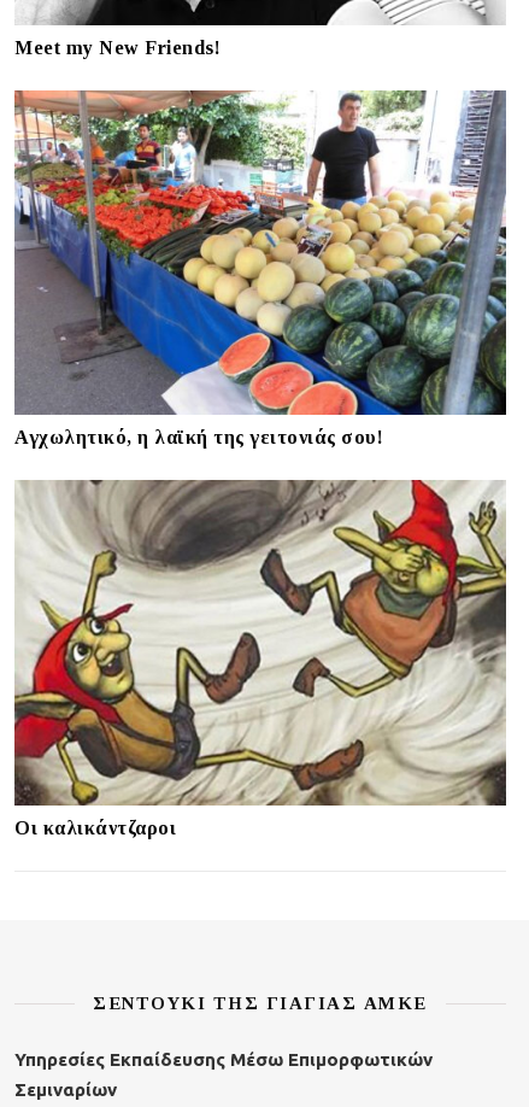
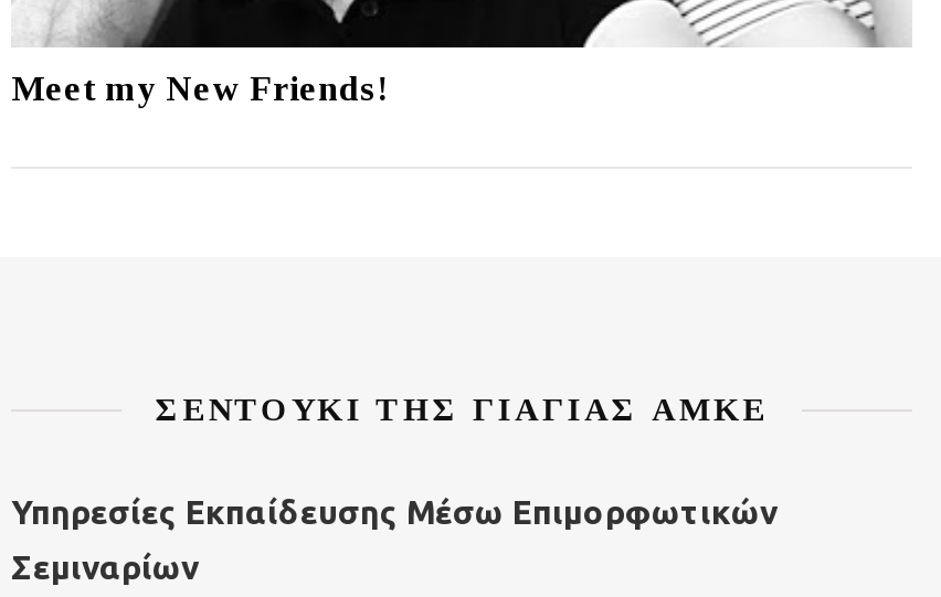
[13,89,507,448] [image] | Αγχωλητικό, η λαϊκή της γειτονιάς σου! -> none
[13,479,507,837] [image] | Οι καλικάντζαροι -> none

